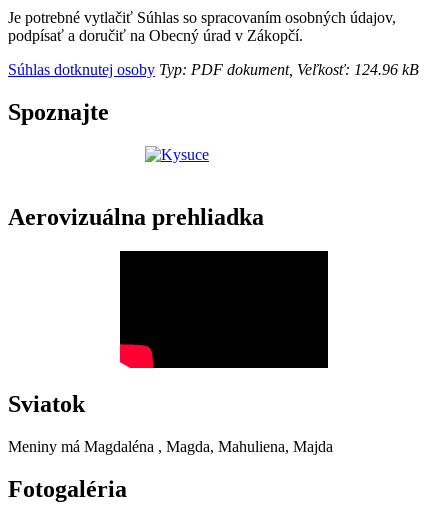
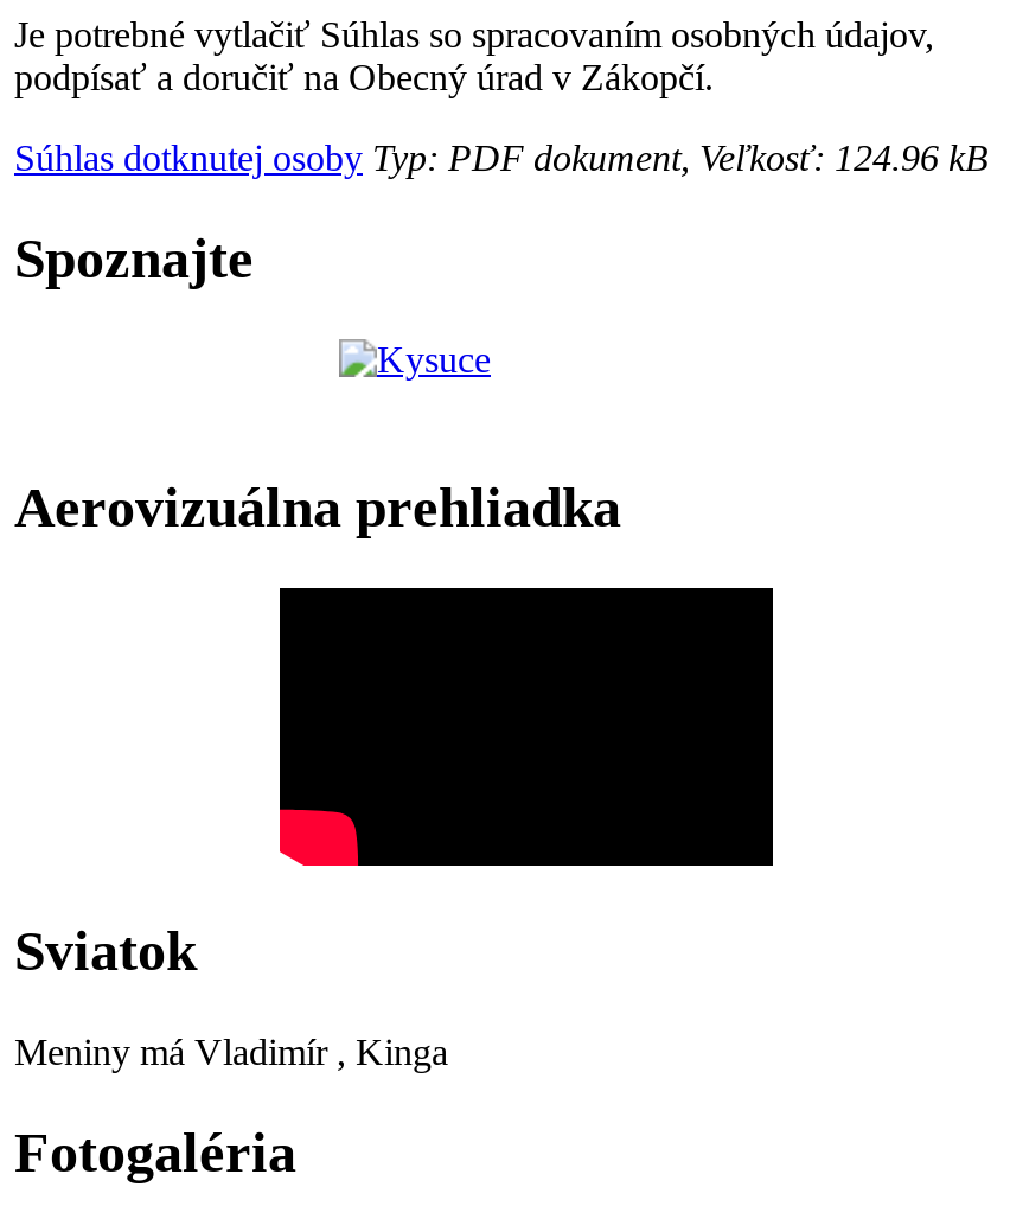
[8,438,333,455] Meniny má Magdaléna , Magda, Mahuliena, Majda -> [14,1033,448,1073] Meniny má Vladimír , Kinga

